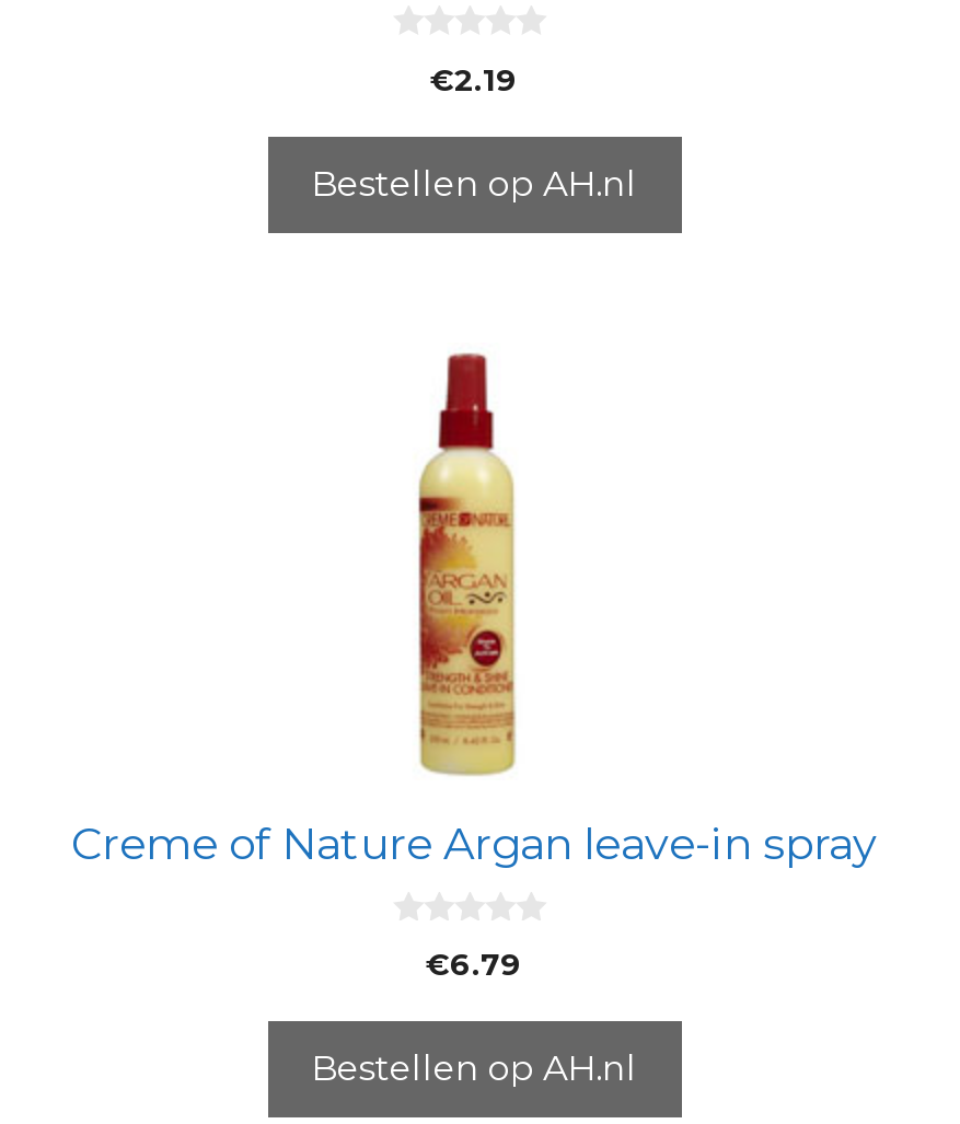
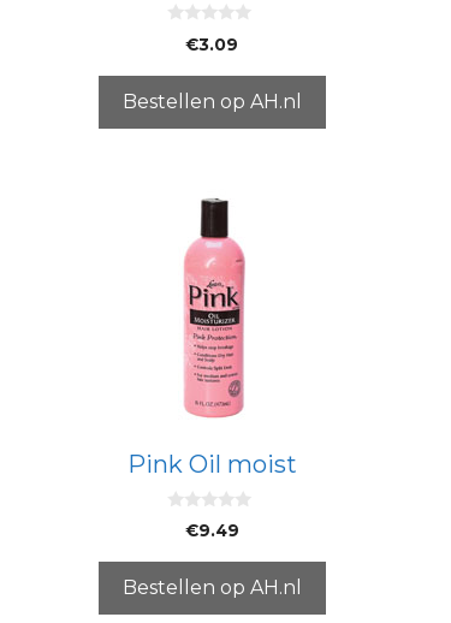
[430,62,518,97] €2.19 -> [185,34,238,54] €3.09
[71,351,877,869] [image] | Creme of Nature Argan leave-in spray -> [127,195,296,478] [image] | Pink Oil moist
[426,947,522,982] €6.79 -> [185,521,239,540] €9.49

